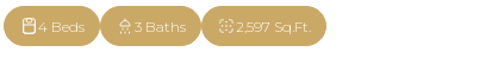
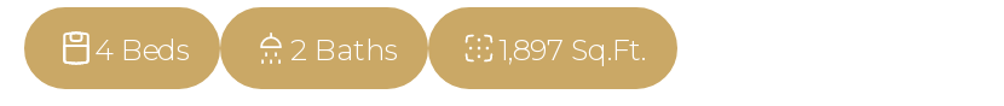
[135,17,186,35] 3 Baths -> [290,30,397,66] 2 Baths
[236,17,311,35] 2,597 Sq.Ft. -> [498,30,646,66] 1,897 Sq.Ft.

